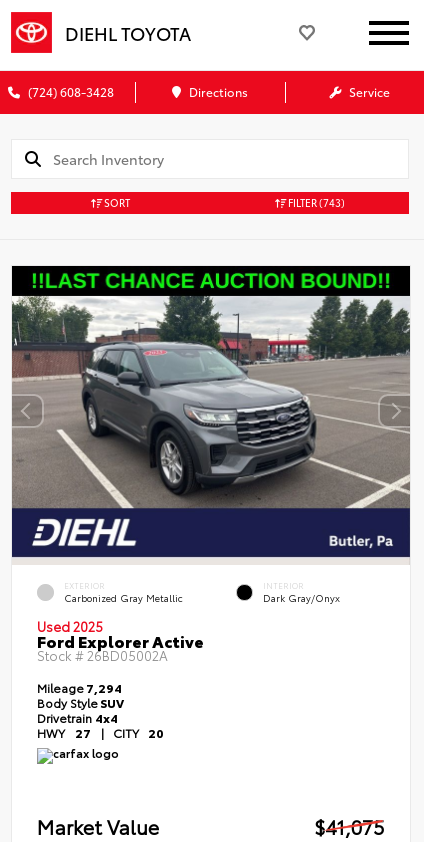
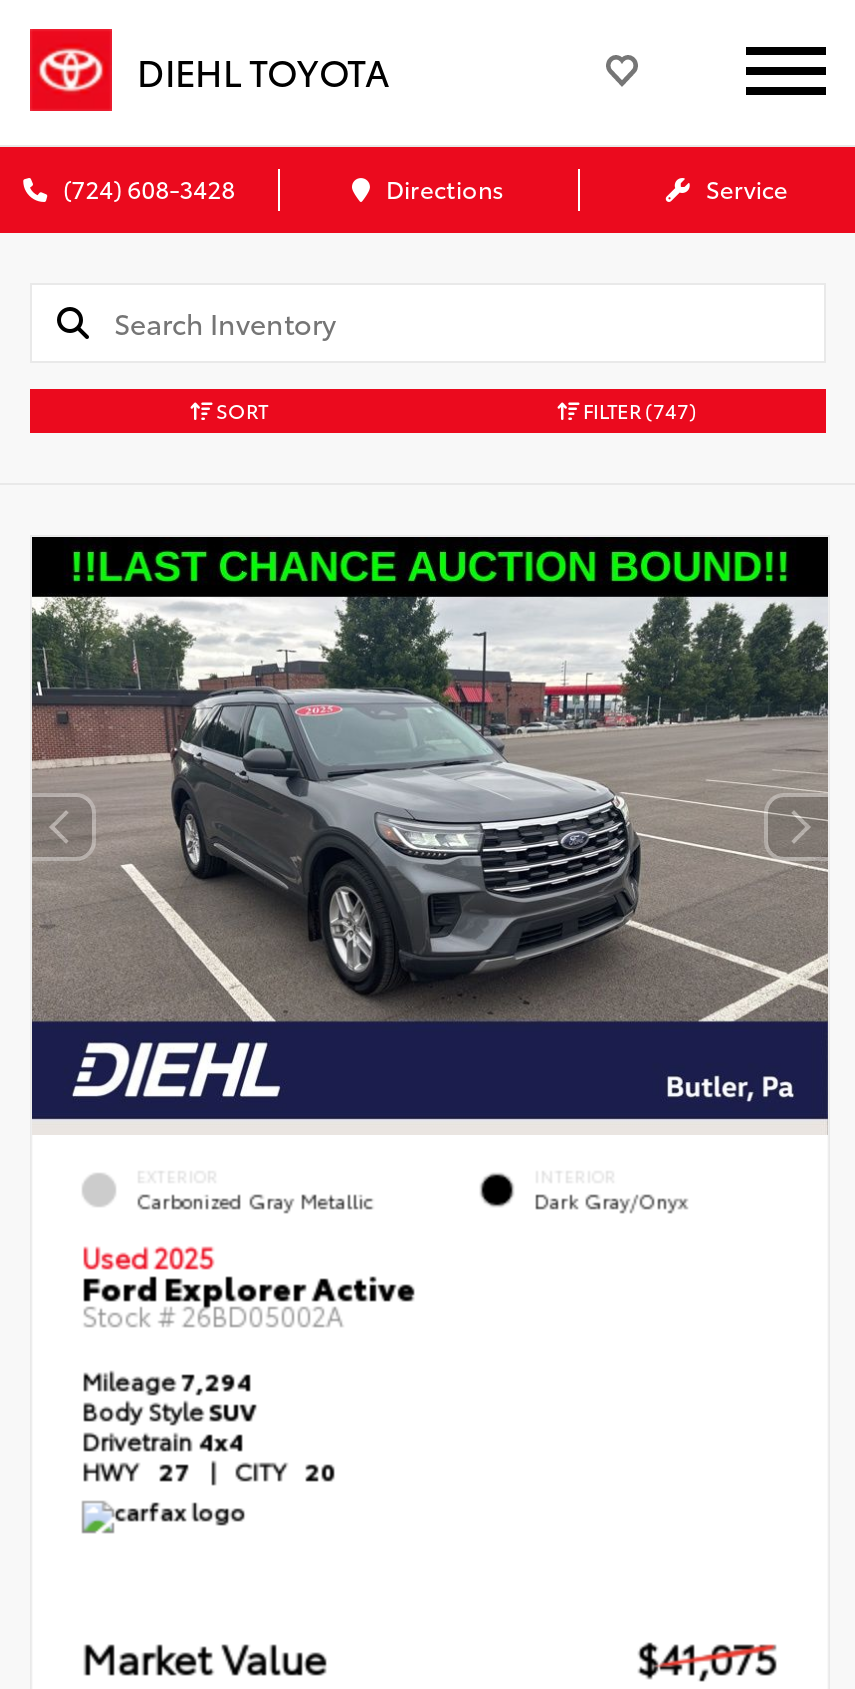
[285,195,344,210] FILTER (743) -> [579,395,697,425] FILTER (747)

